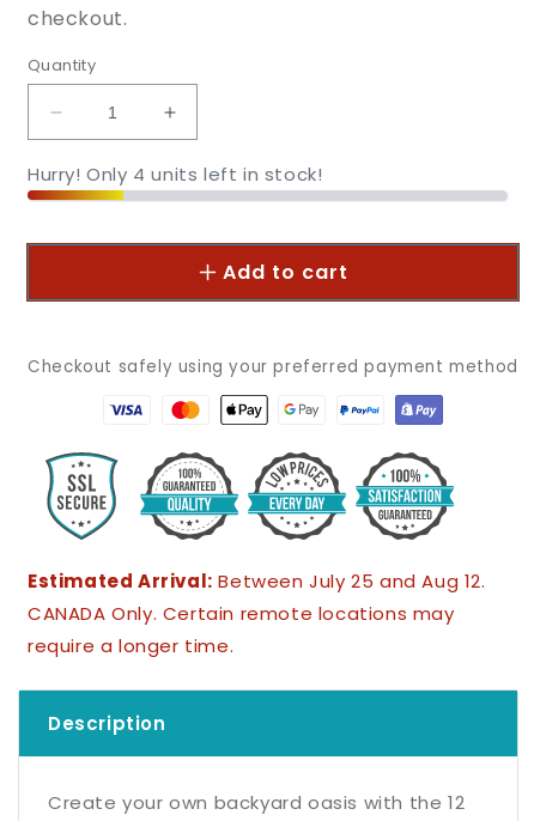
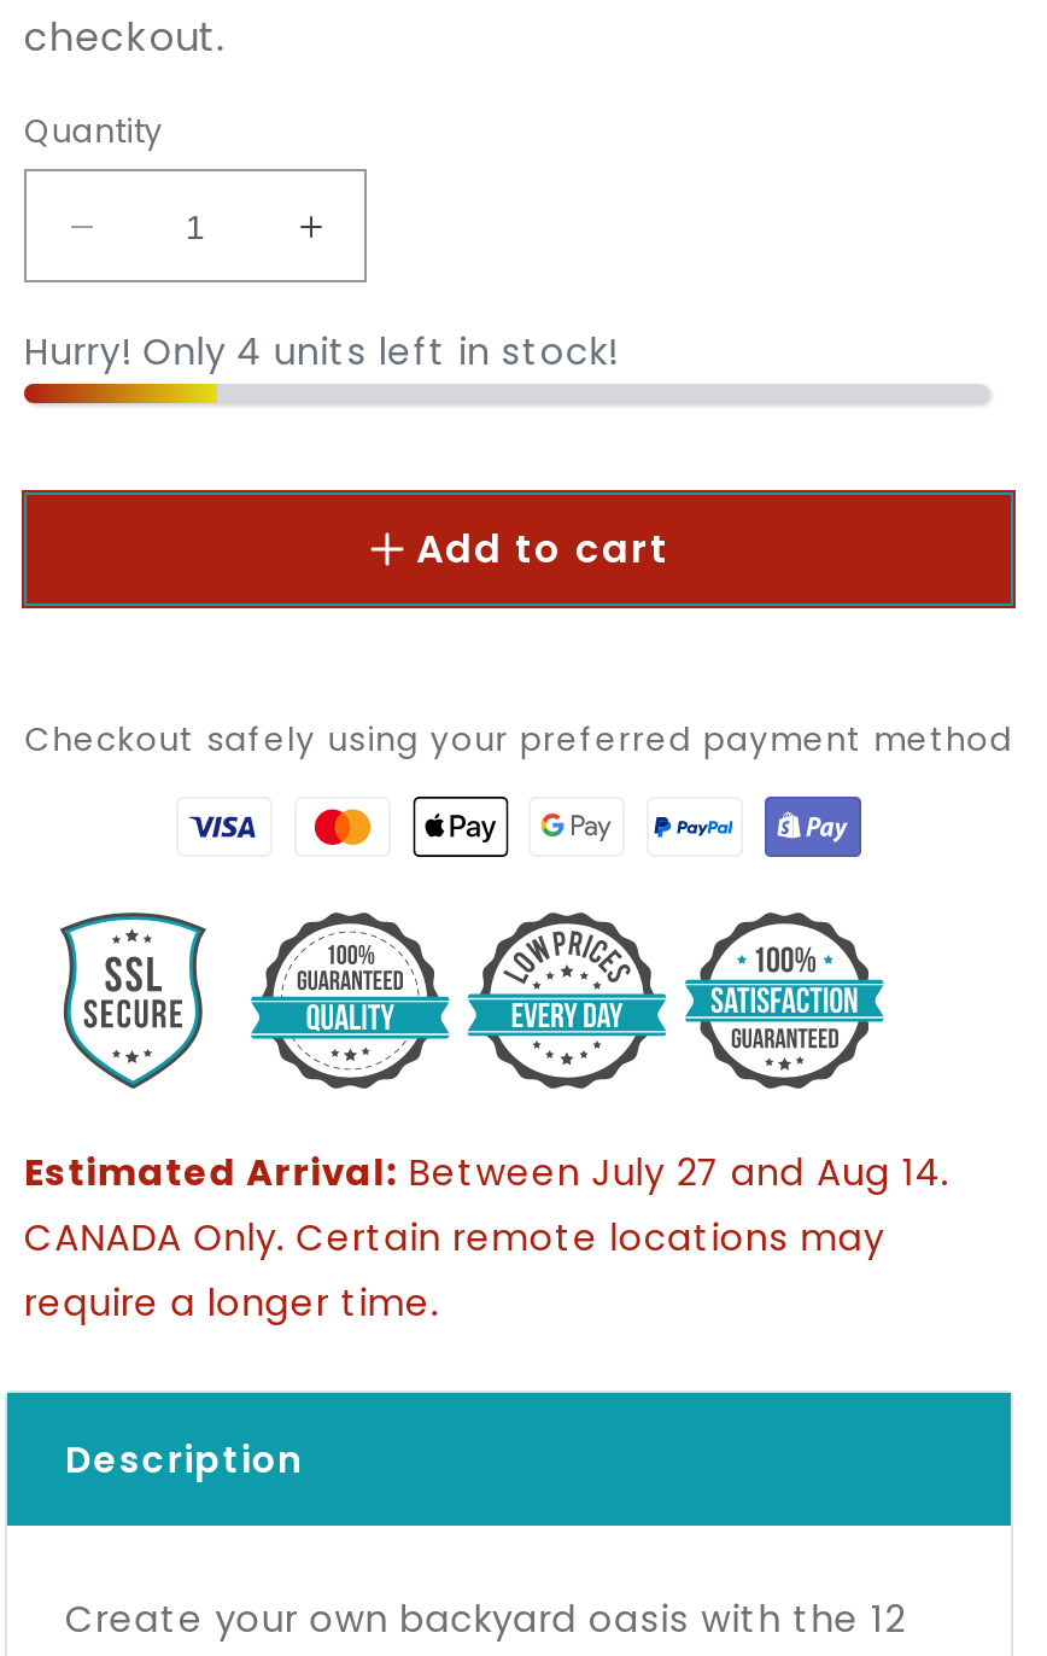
[28,569,486,594] Estimated Arrival: Between July 25 and Aug 12. -> [24,1147,950,1198] Estimated Arrival: Between July 27 and Aug 14.

